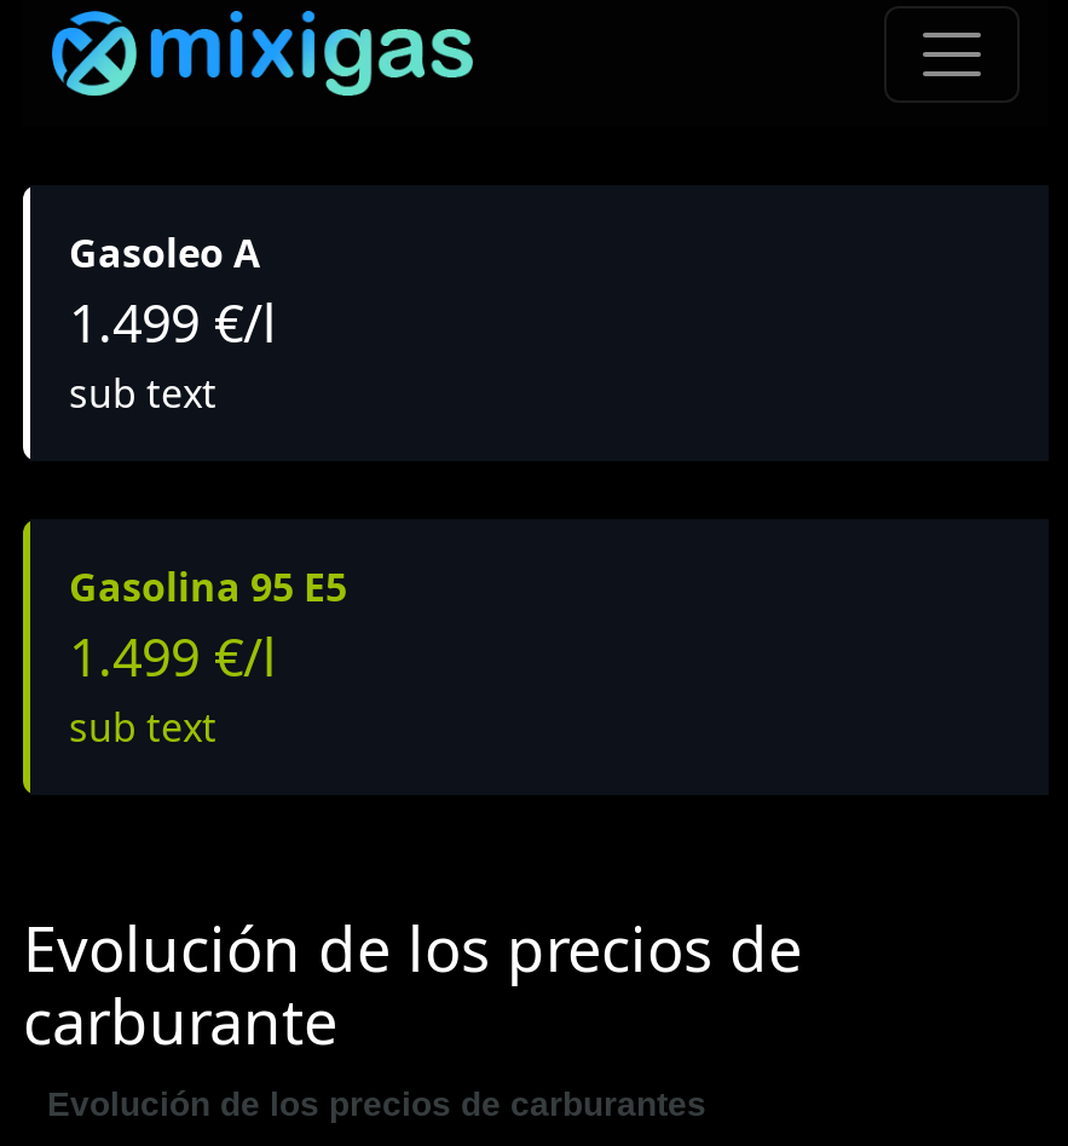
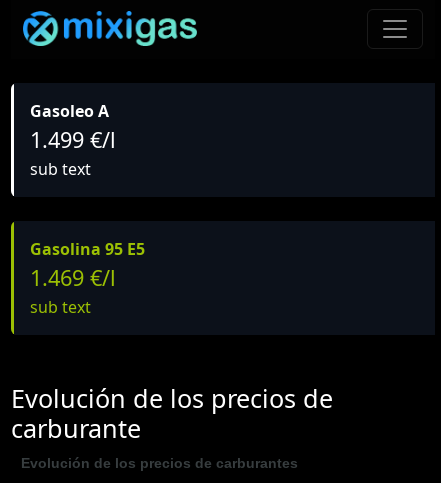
[69,621,277,691] 1.499 €/l -> [30,263,116,292] 1.469 €/l

